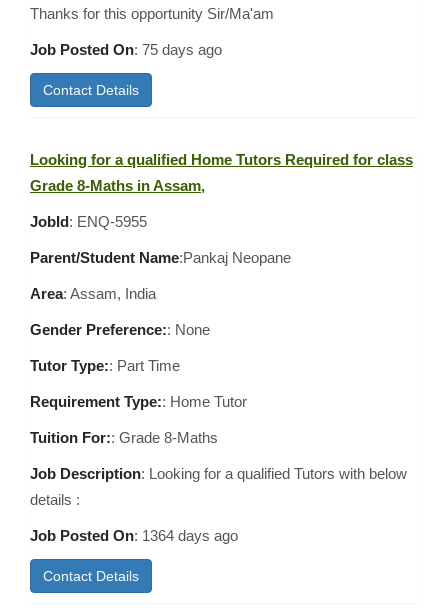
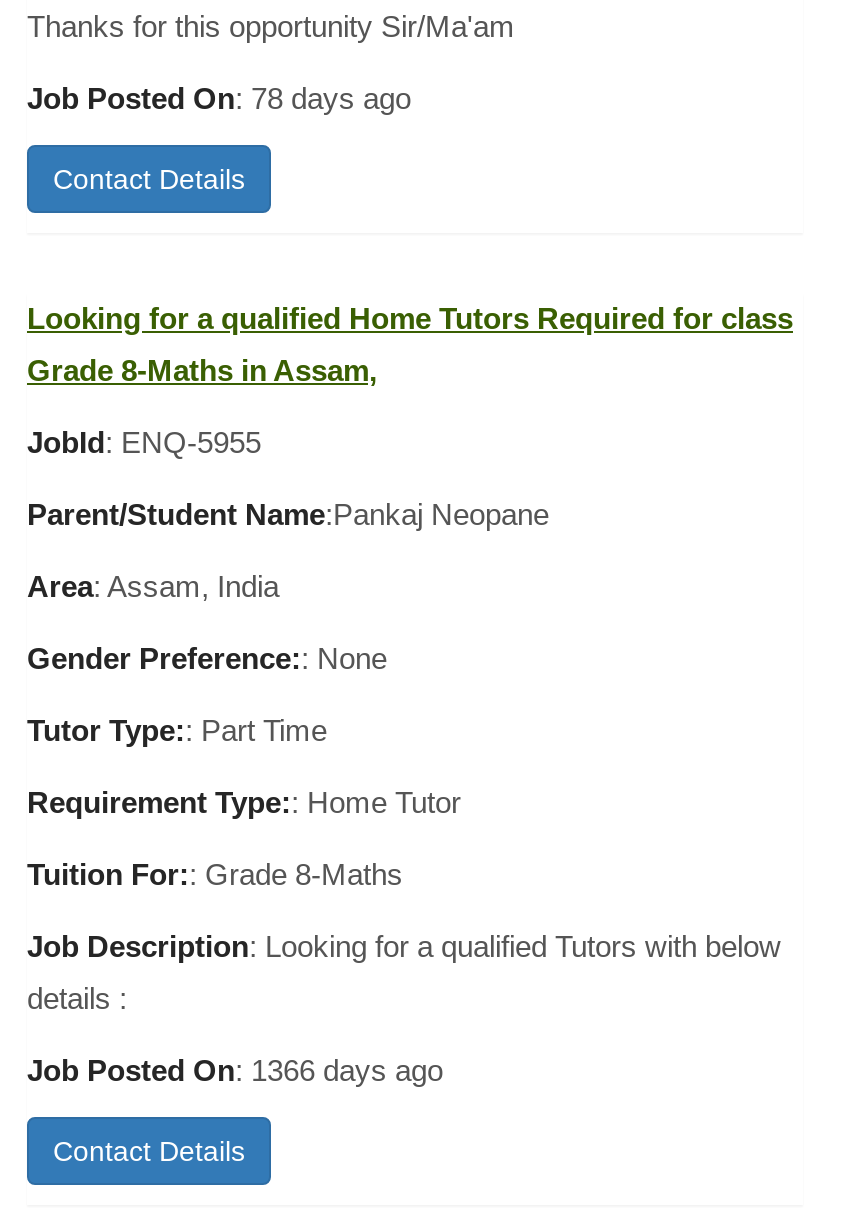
[30,41,222,58] Job Posted On: 75 days ago -> [27,81,411,115] Job Posted On: 78 days ago
[30,527,238,544] Job Posted On: 1364 days ago -> [27,1053,443,1087] Job Posted On: 1366 days ago

